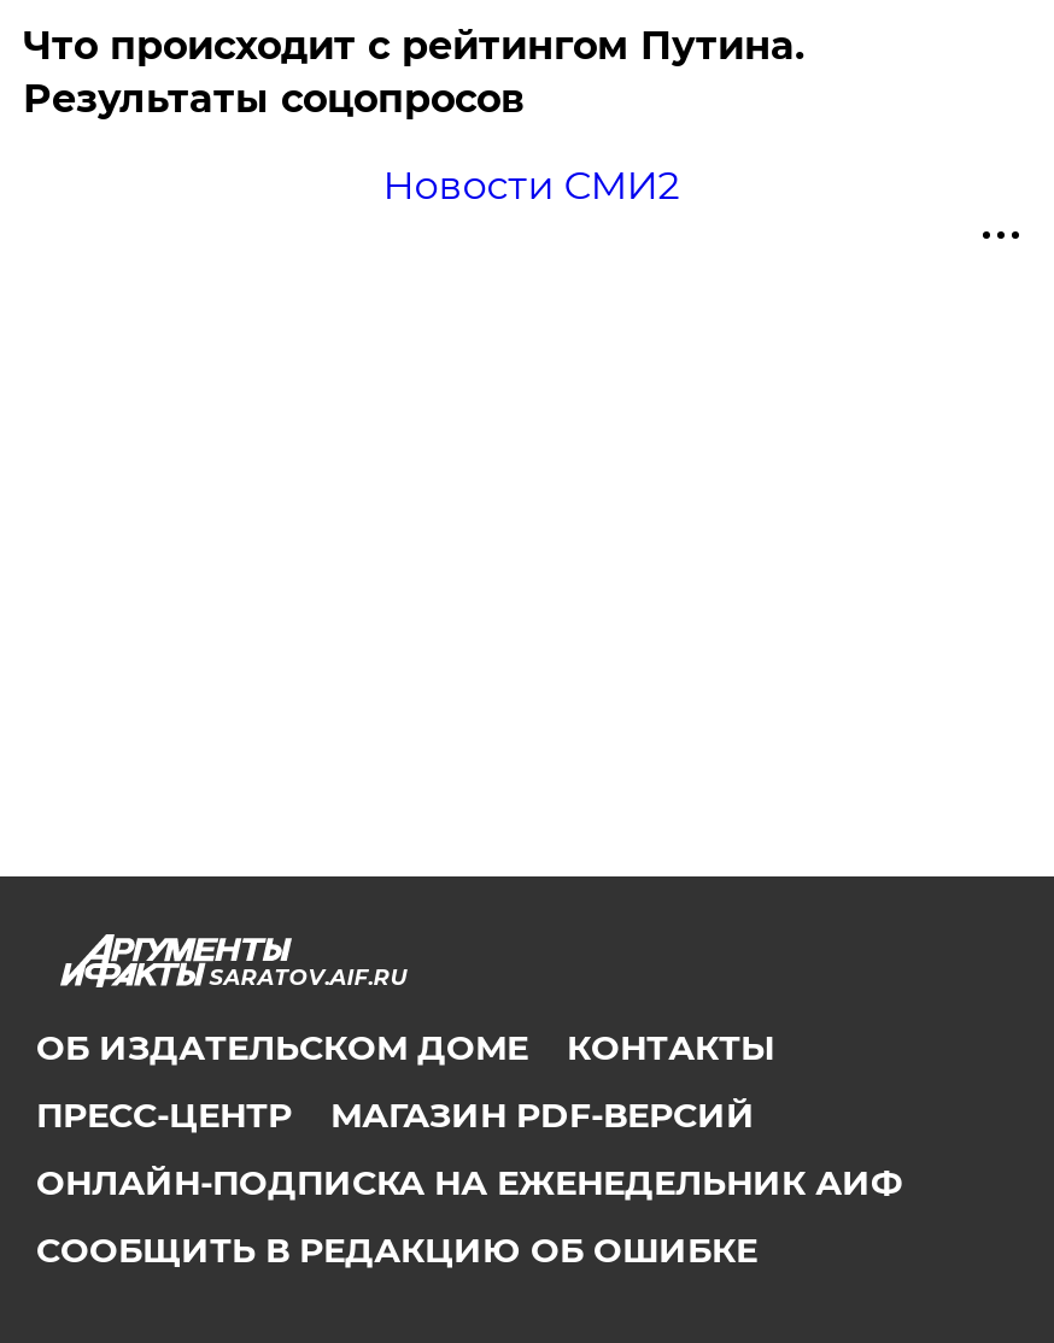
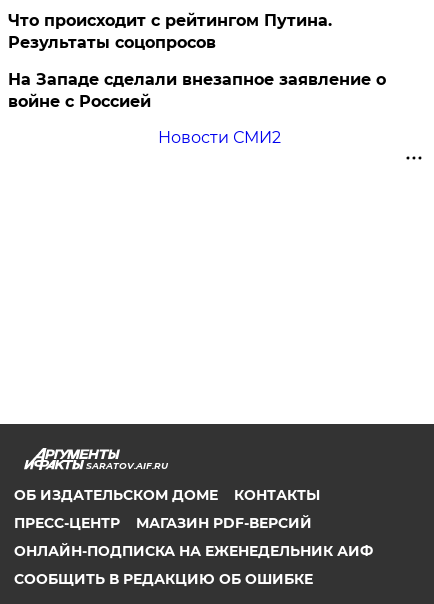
none -> [8,70,386,111] На Западе сделали внезапное заявление о | войне с Россией

